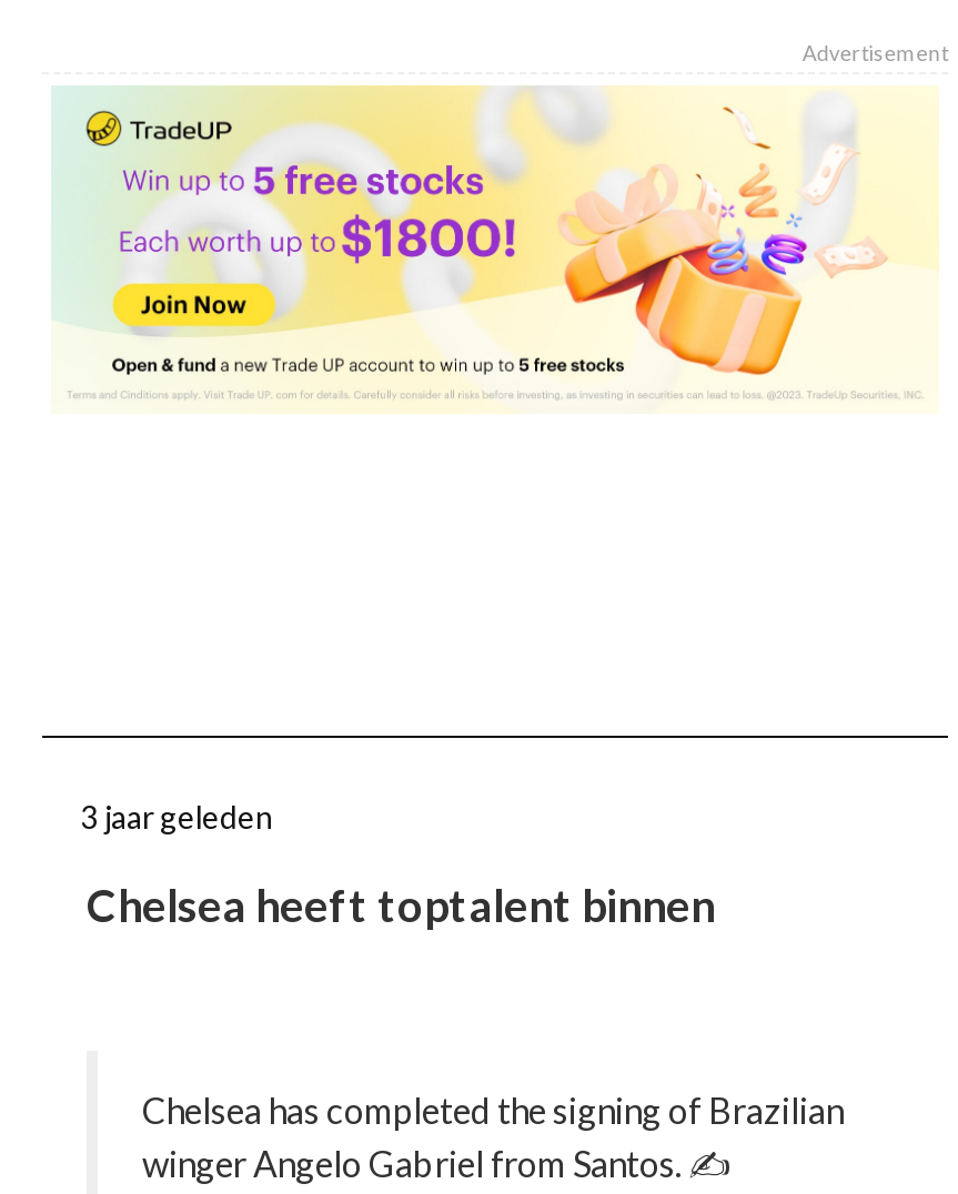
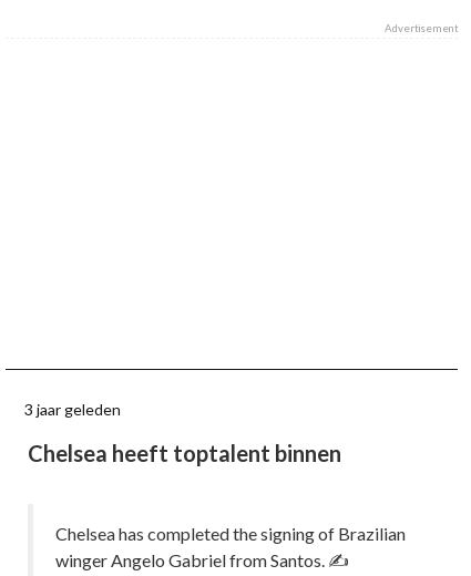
[51,83,939,414] [image] -> none

